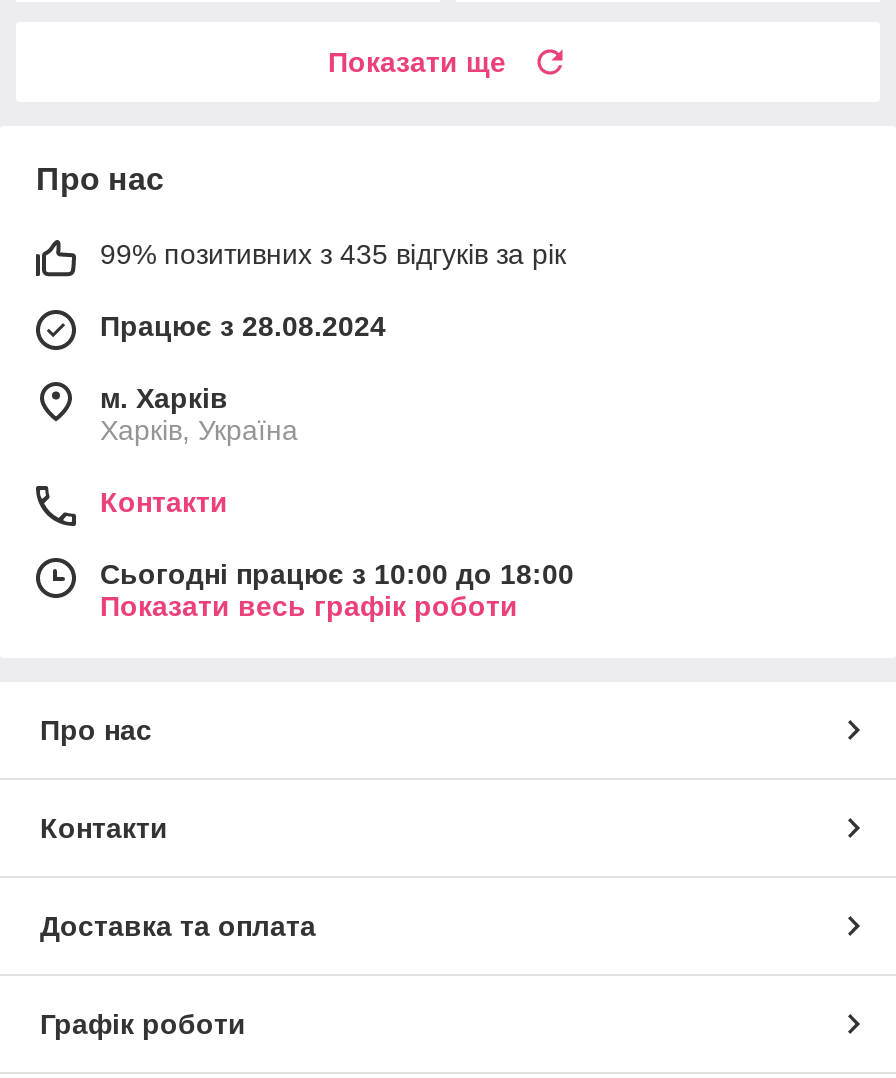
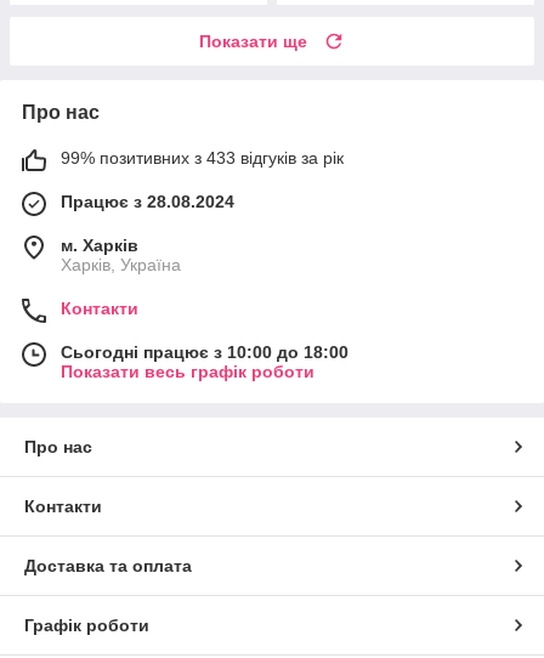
[100,238,566,270] 99% позитивних з 435 відгуків за рік -> [61,148,344,167] 99% позитивних з 433 відгуків за рік

